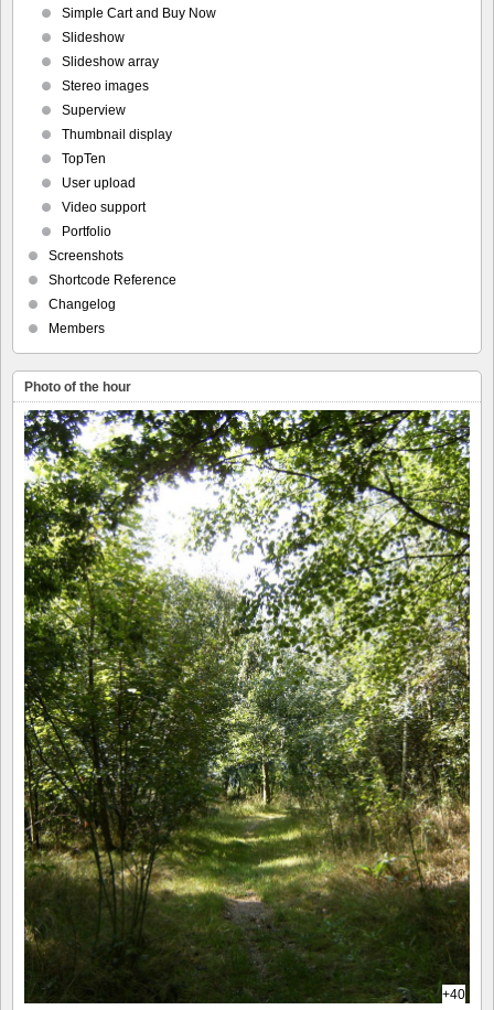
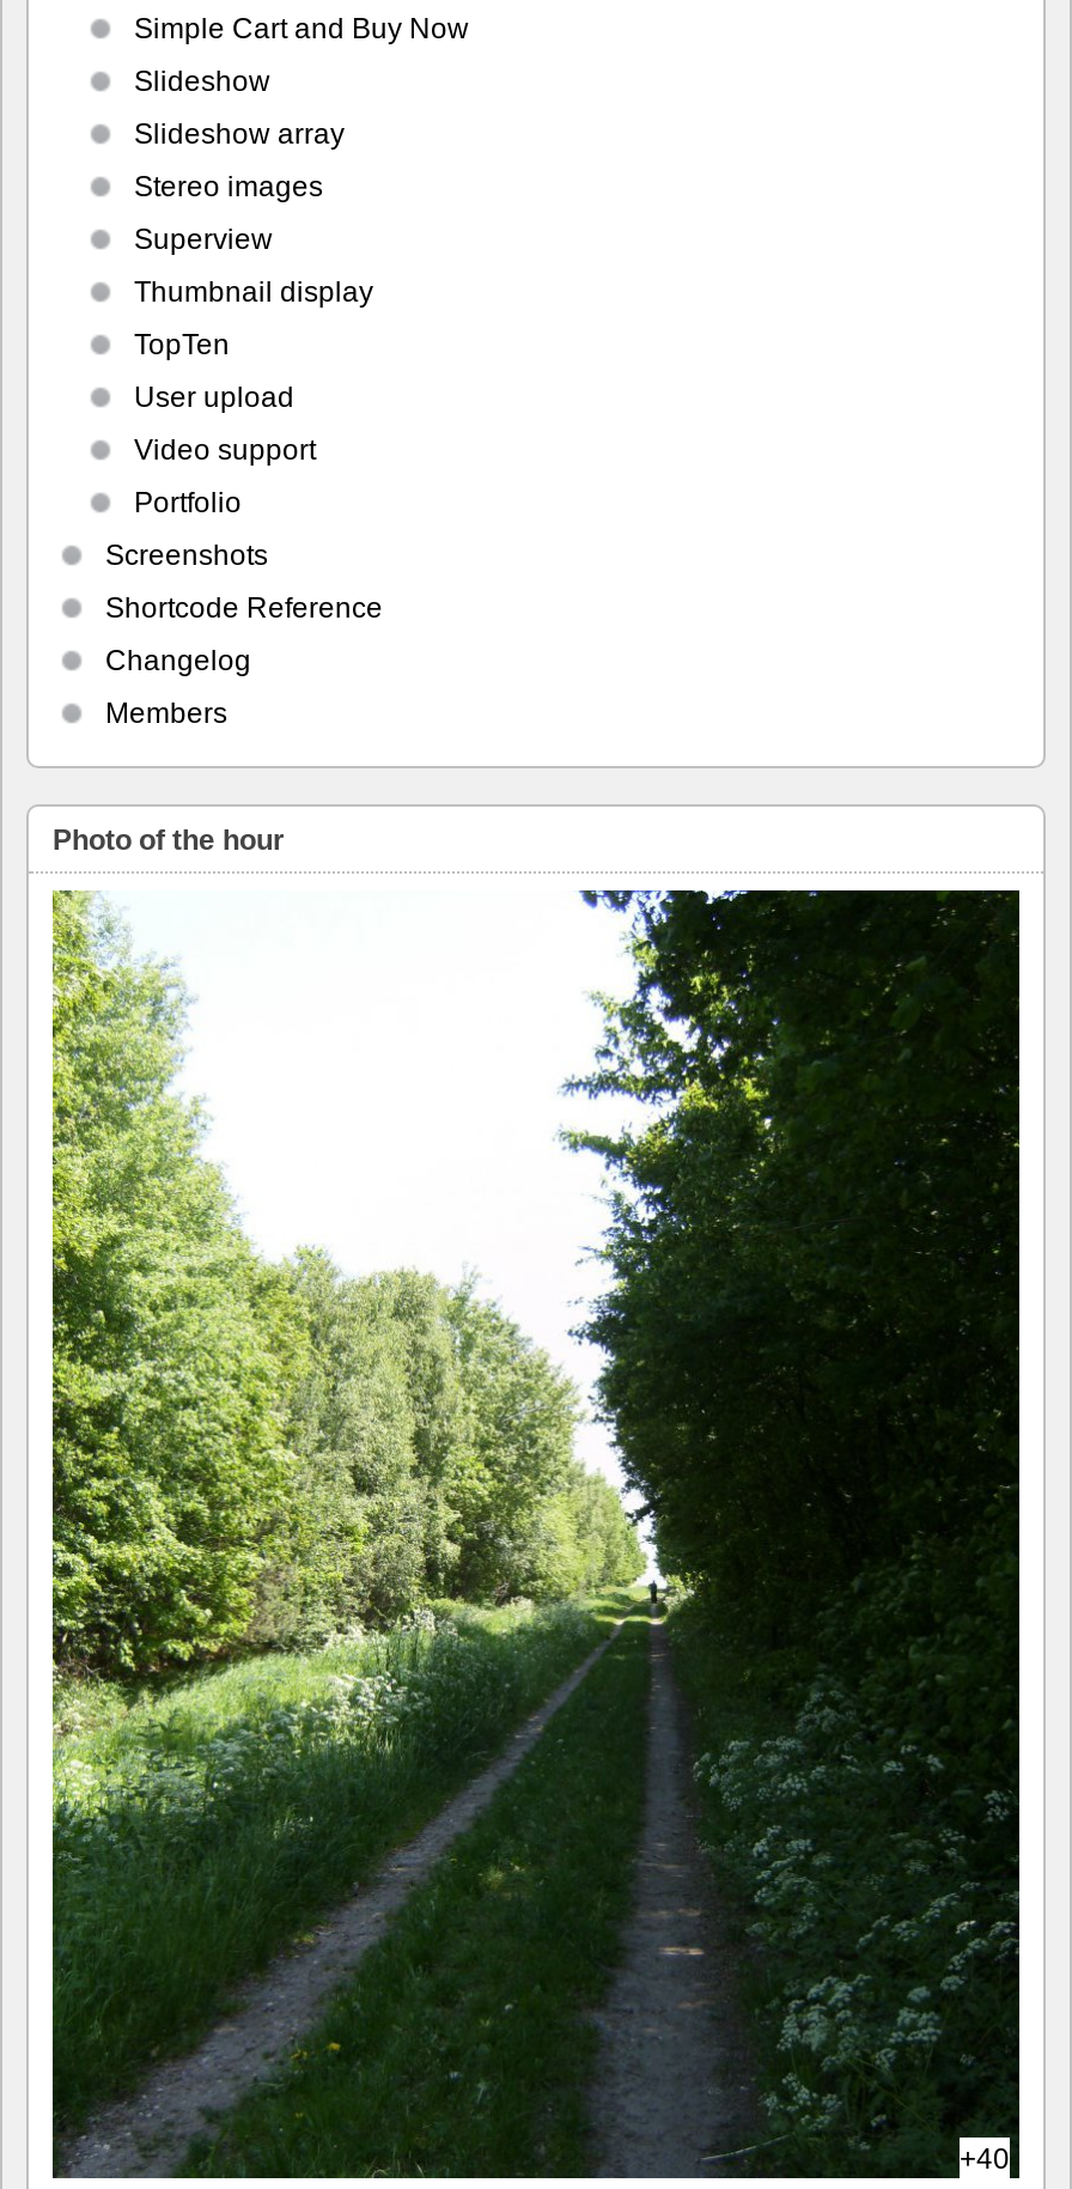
[23,409,471,1003] [image] -> [50,888,1022,2178] [image]

